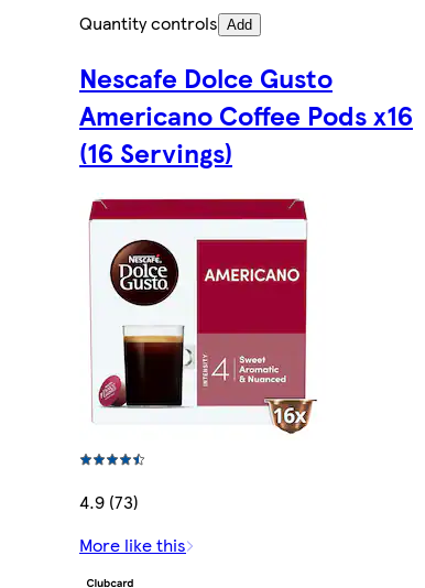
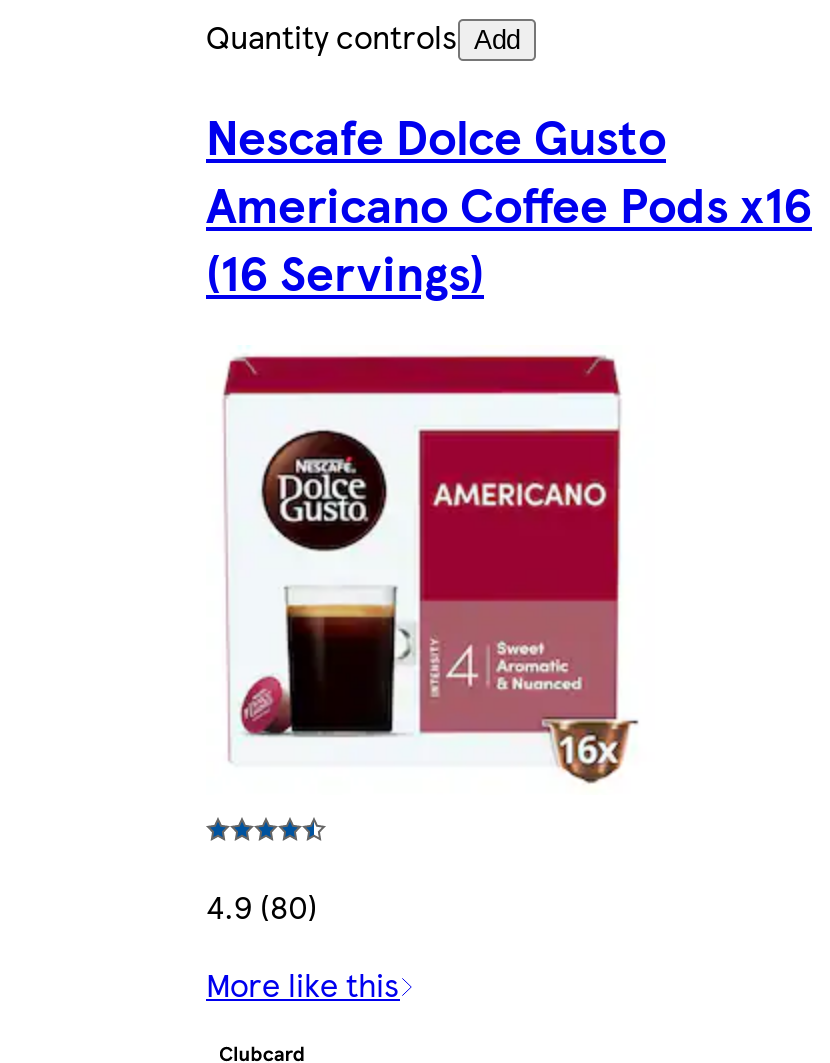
[79,489,139,514] 4.9 (73) -> [206,883,318,929] 4.9 (80)

